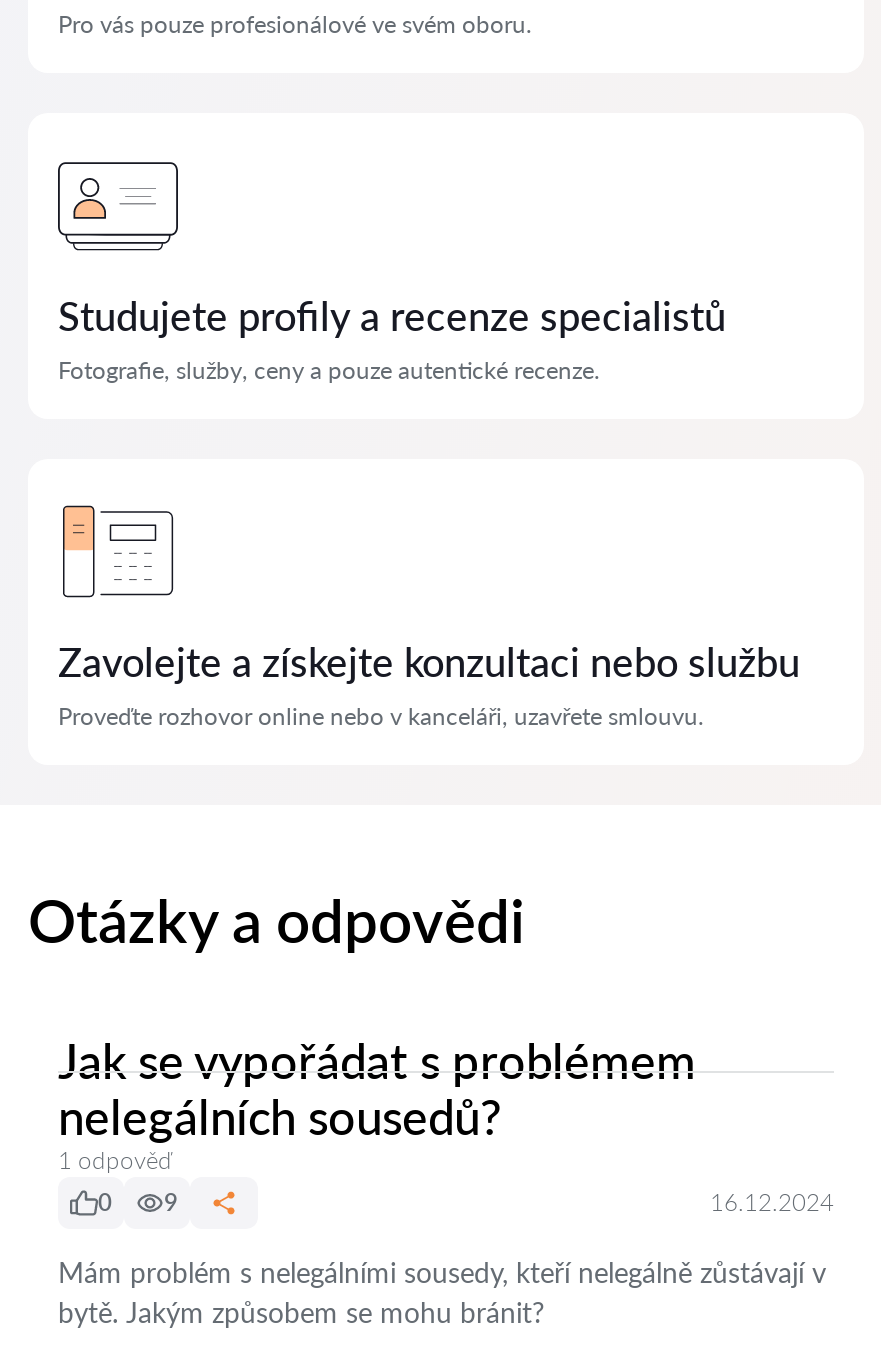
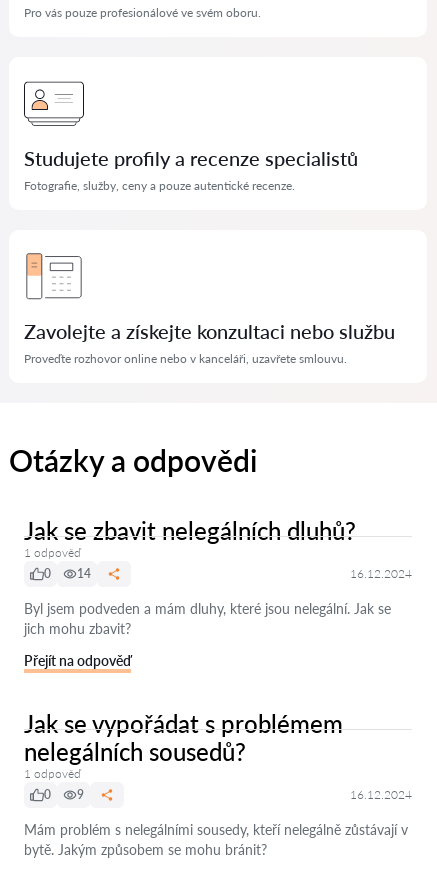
none -> [24,516,412,669] Jak se zbavit nelegálních dluhů? | 1 odpověď | 0 | 14 | 16.12.2024 | Byl jsem podveden a mám dluhy, které jsou nelegální. Jak se | jich mohu zbavit? | Přejít na odpověď

